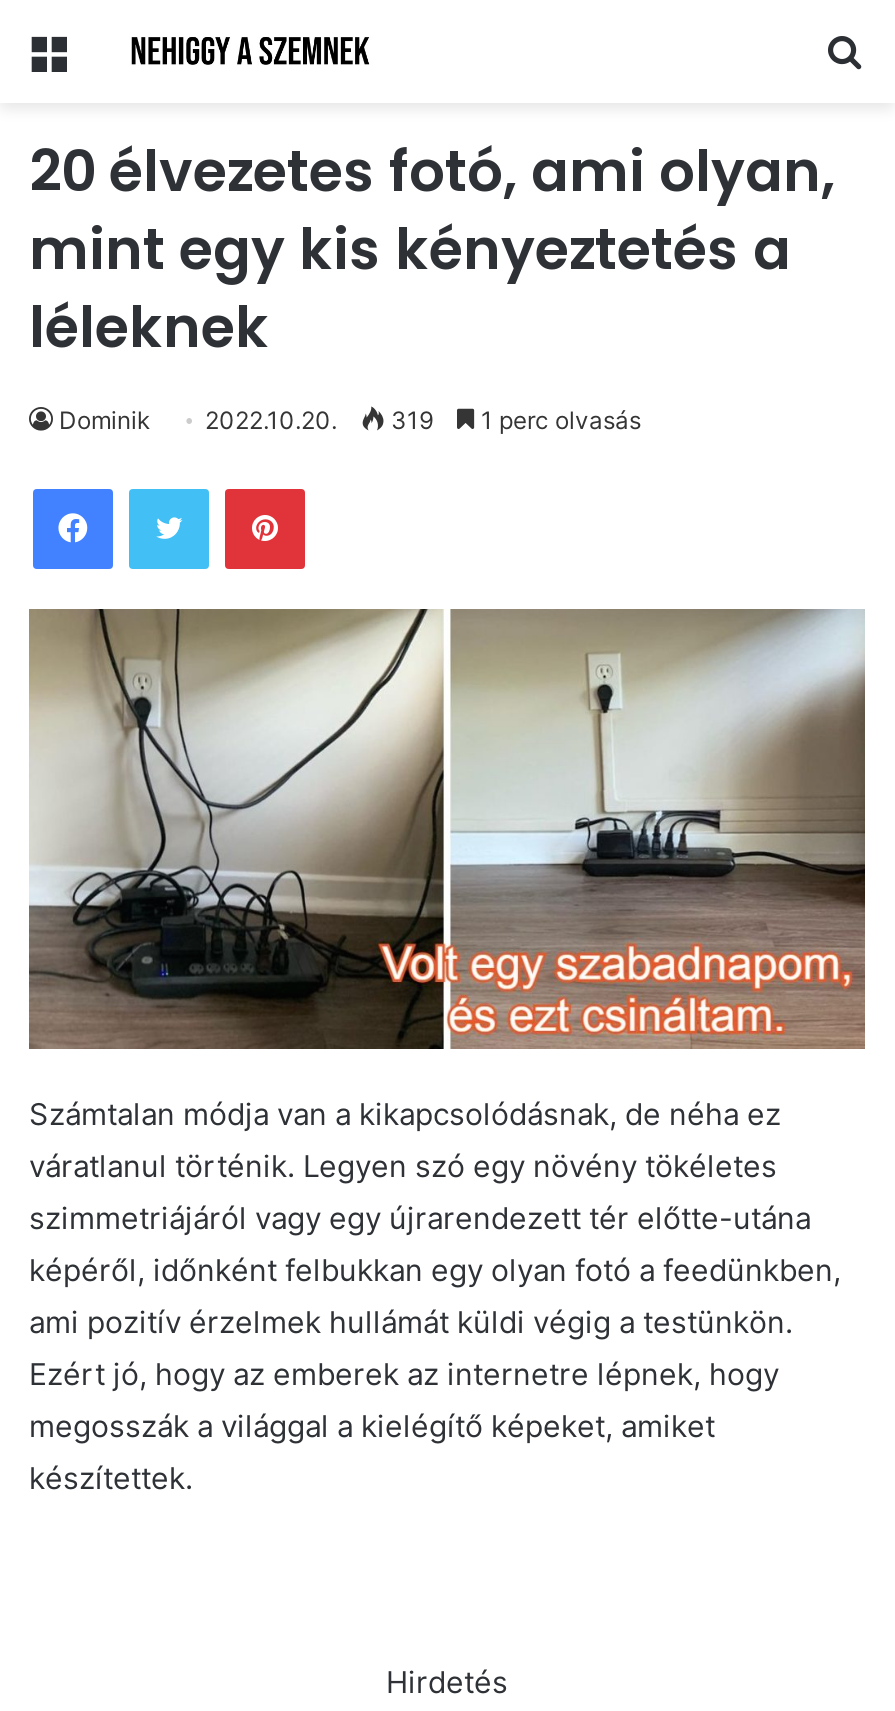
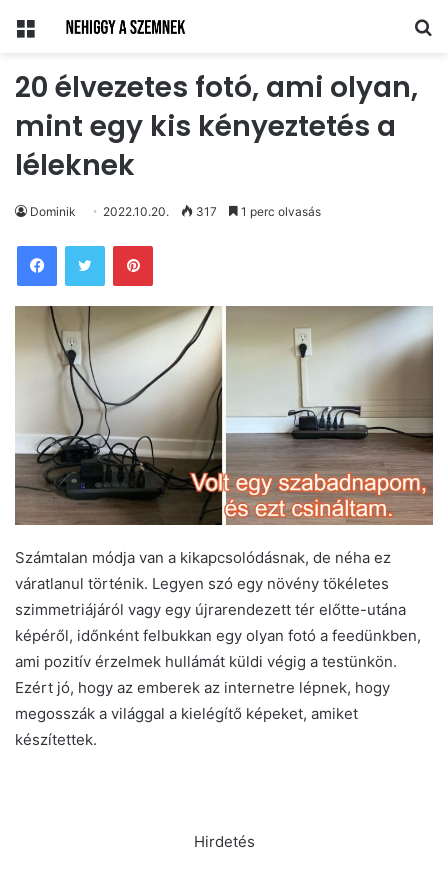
[59,405,641,435] Dominik 2022.10.20. 319 1 perc olvasás -> [30,204,321,219] Dominik 2022.10.20. 317 1 perc olvasás

